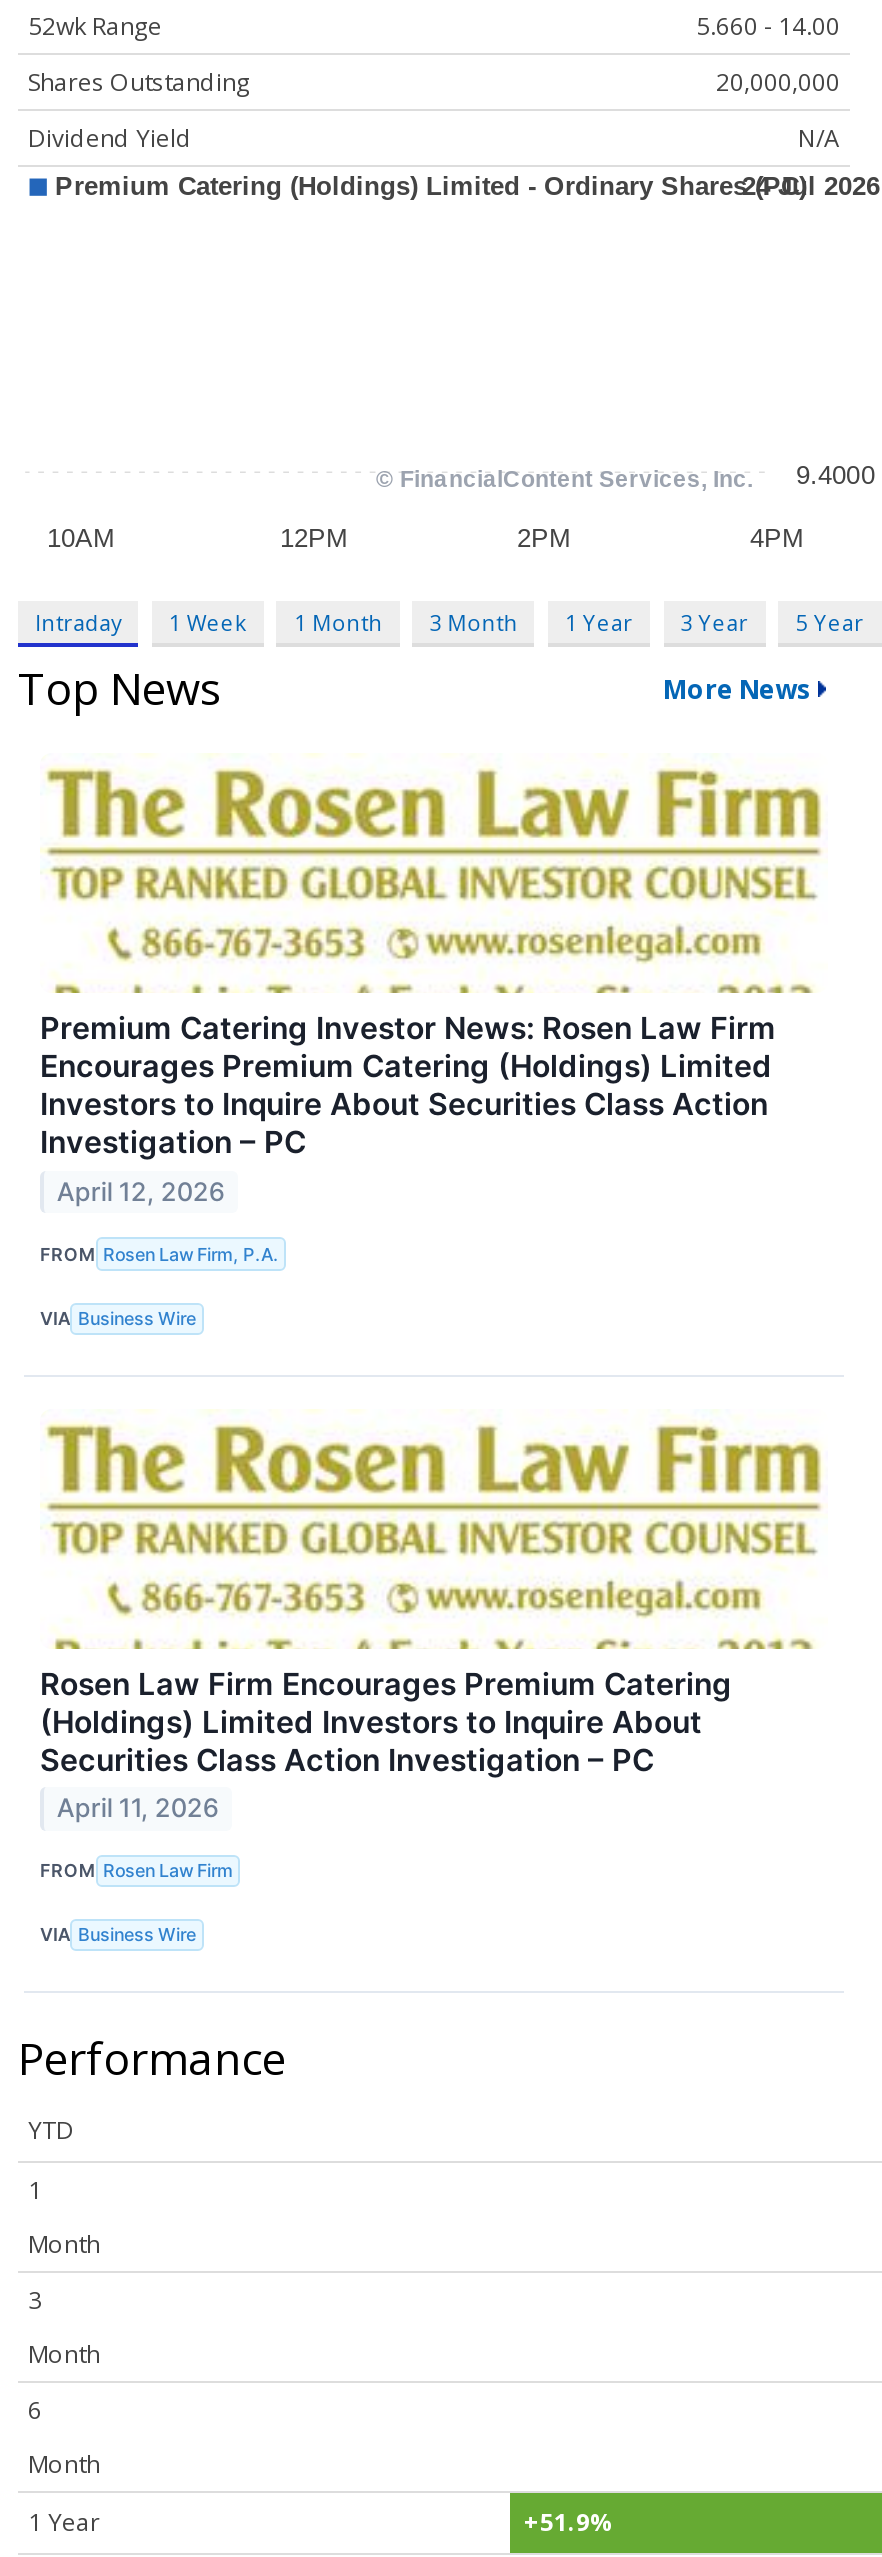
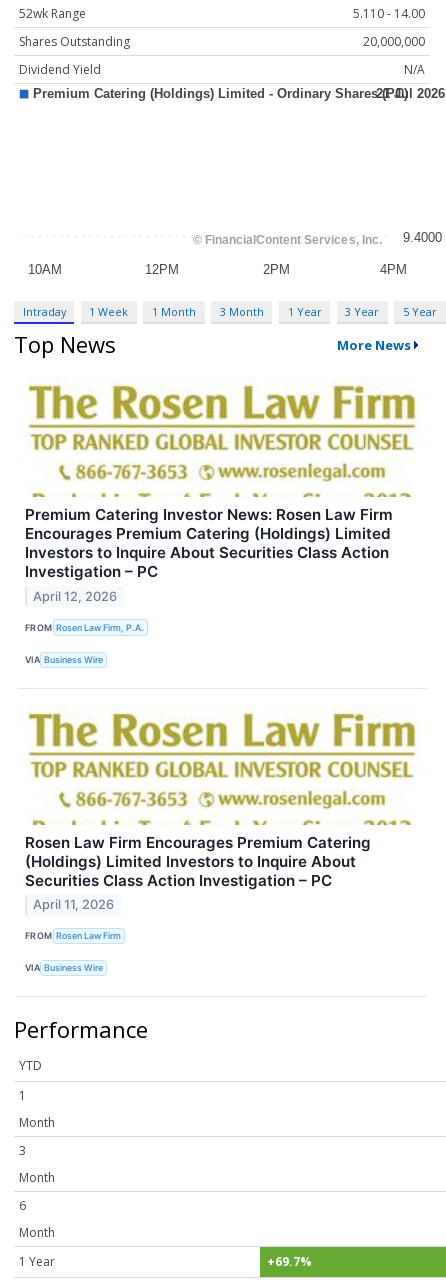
[696,10,840,44] 5.660 - 14.00 -> [353,5,425,22] 5.110 - 14.00
[524,2505,614,2539] +51.9% -> [267,1253,312,1270] +69.7%

